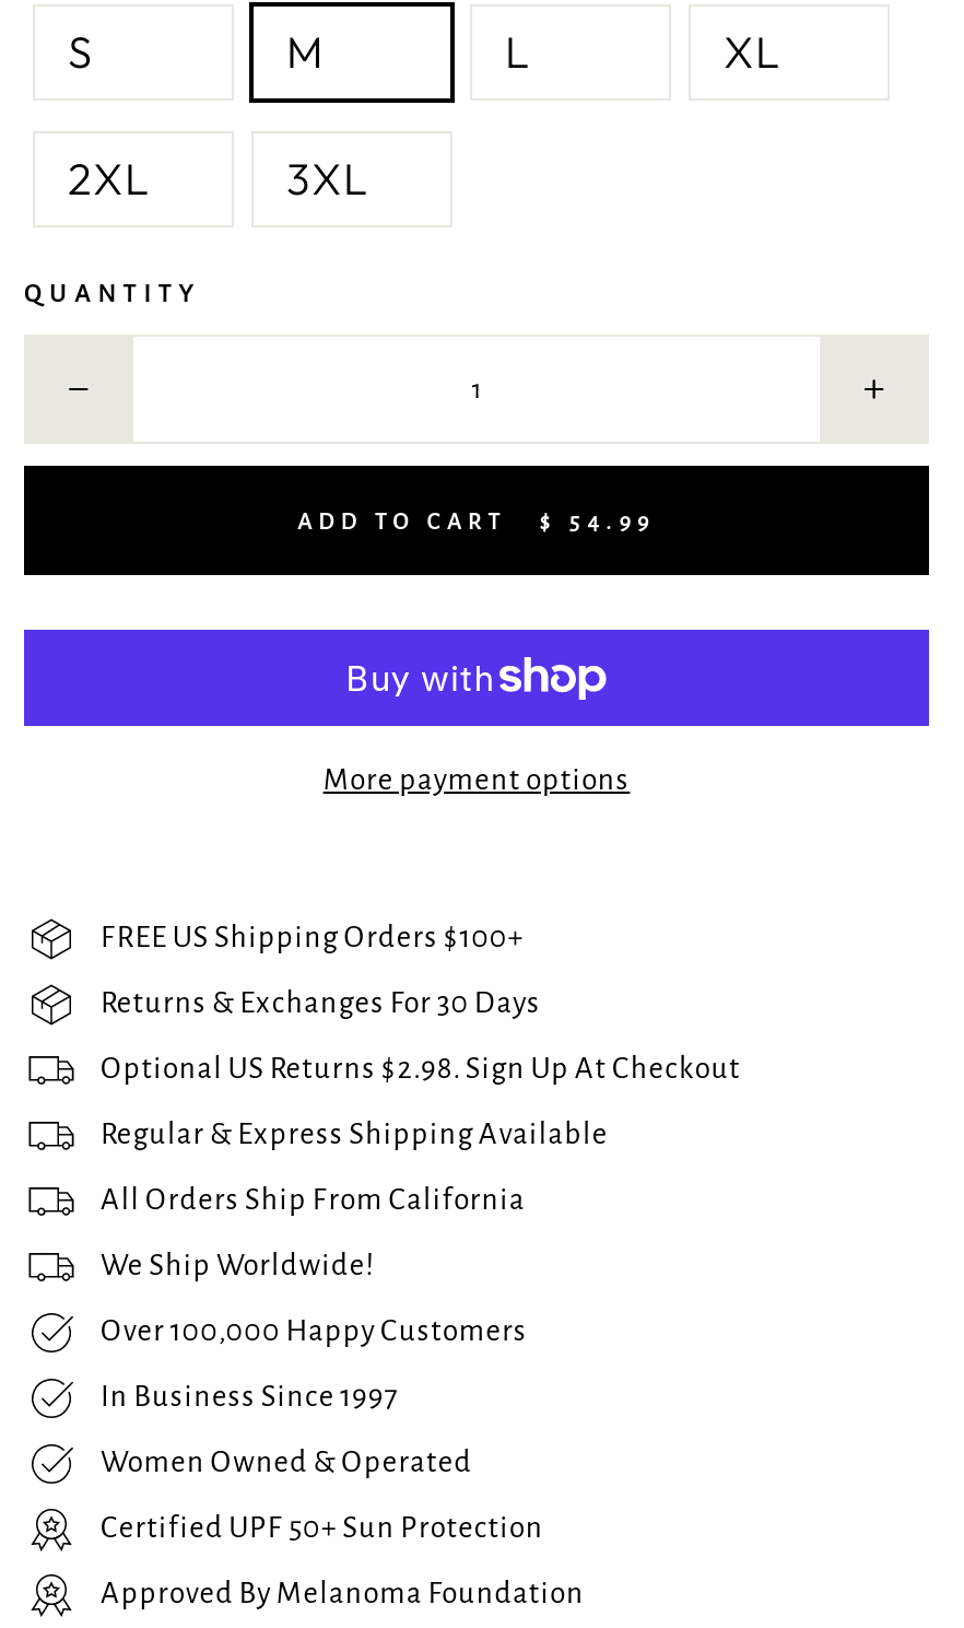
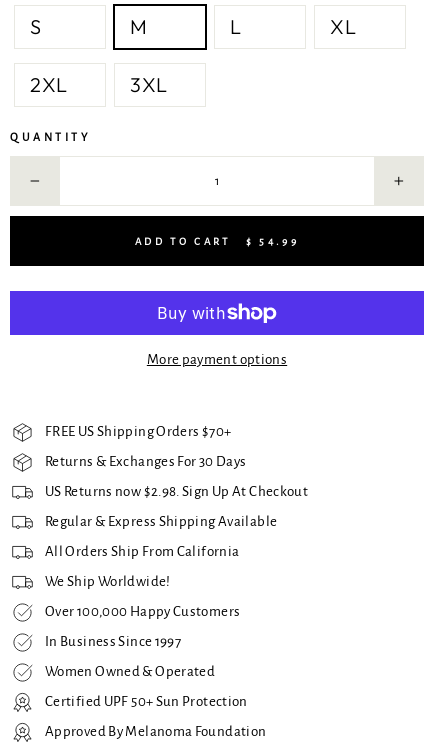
[101,919,524,956] FREE US Shipping Orders $100+ -> [45,423,231,440] FREE US Shipping Orders $70+
[101,1050,741,1087] Optional US Returns $2.98. Sign Up At Checkout -> [45,483,308,500] US Returns now $2.98. Sign Up At Checkout

